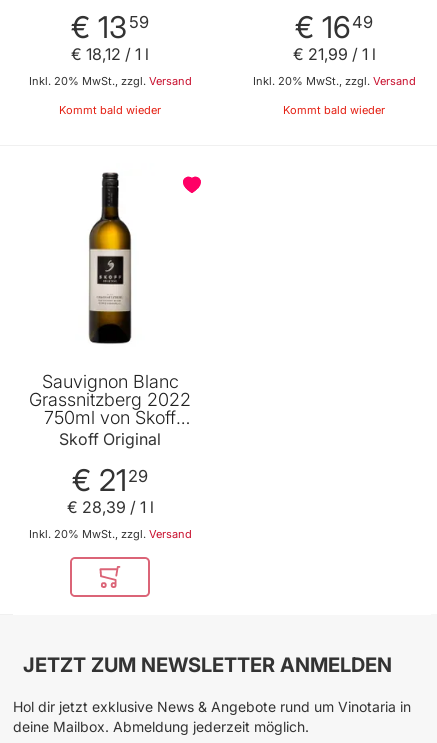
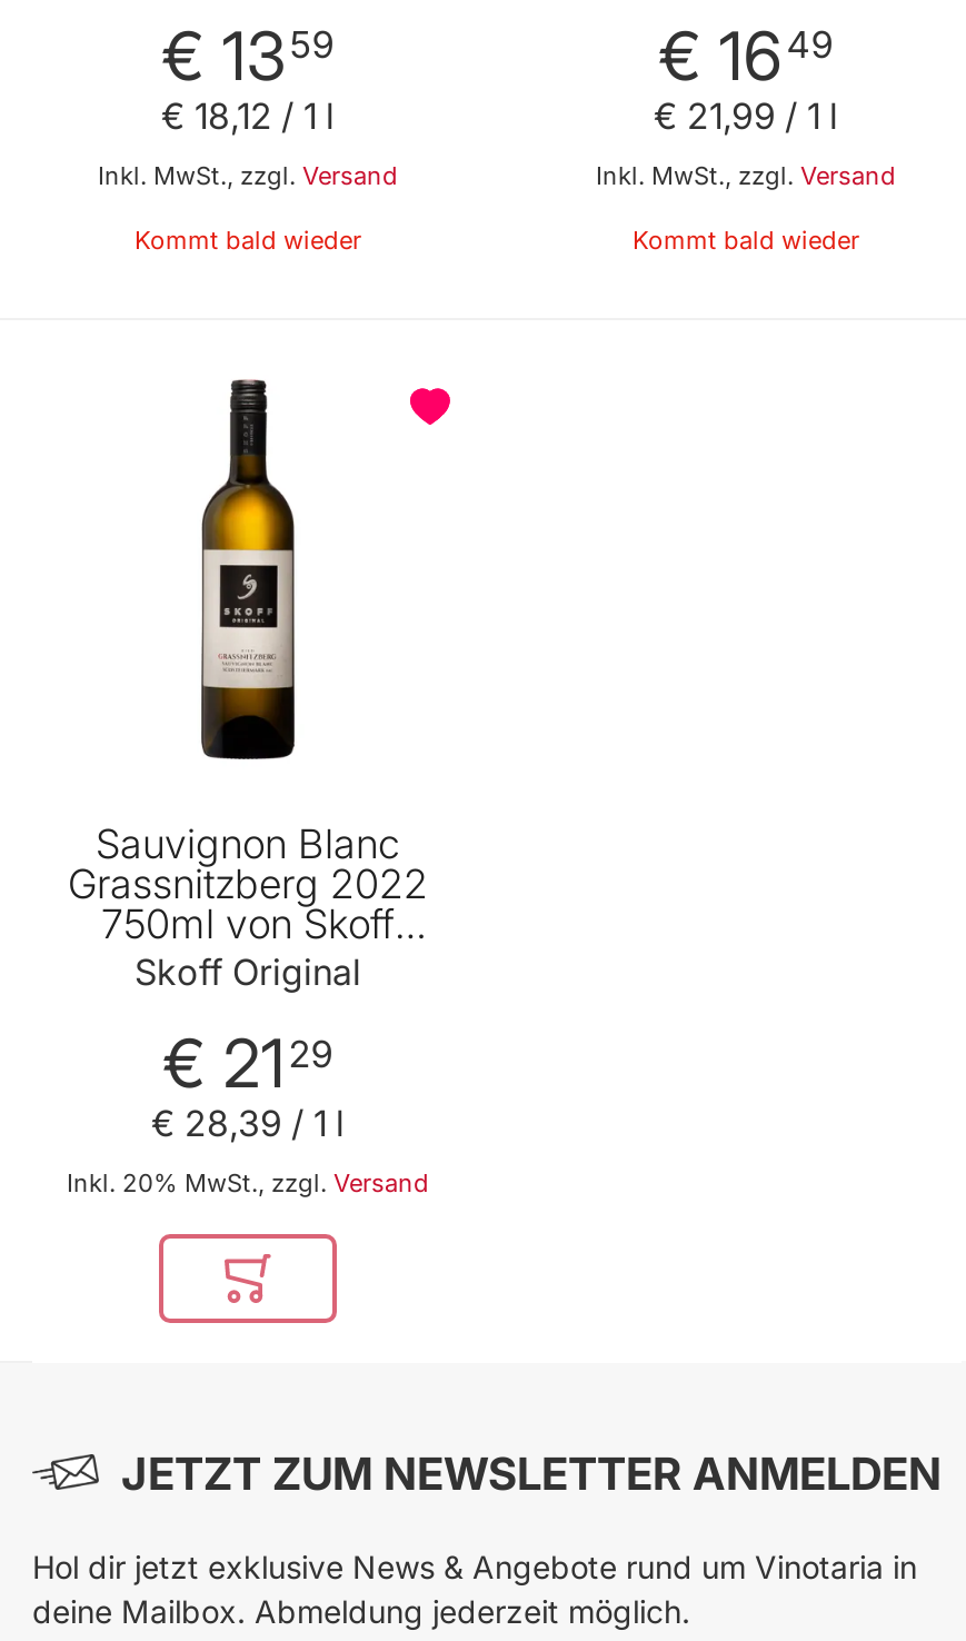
[28,74,191,88] Inkl. 20% MwSt., zzgl. Versand -> [98,160,398,191] Inkl. MwSt., zzgl. Versand
[252,74,415,88] Inkl. 20% MwSt., zzgl. Versand -> [596,160,896,191] Inkl. MwSt., zzgl. Versand

